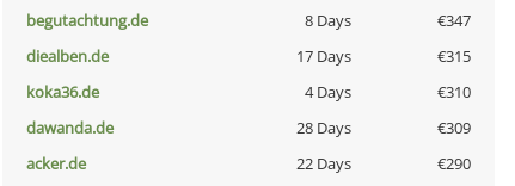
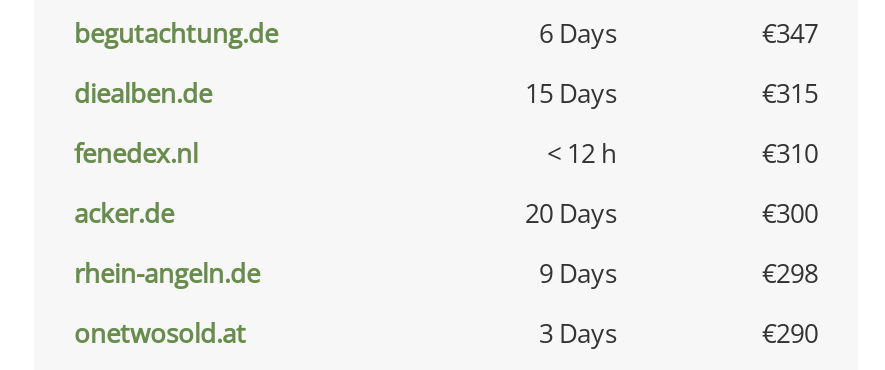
[304,10,351,31] 8 Days -> [539,15,617,51] 6 Days
[296,46,351,67] 17 Days -> [525,75,617,111] 15 Days
[26,81,351,103] koka36.de | 4 Days -> [74,135,617,171] fenedex.nl | < 12 h
[26,117,471,139] dawanda.de | 28 Days | €309 -> none
moved [26,153,86,174] -> [74,195,174,231]: acker.de
[296,153,351,174] 22 Days -> [74,195,818,351] 20 Days | €300 | rhein-angeln.de | 9 Days | €298 | onetwosold.at | 3 Days

